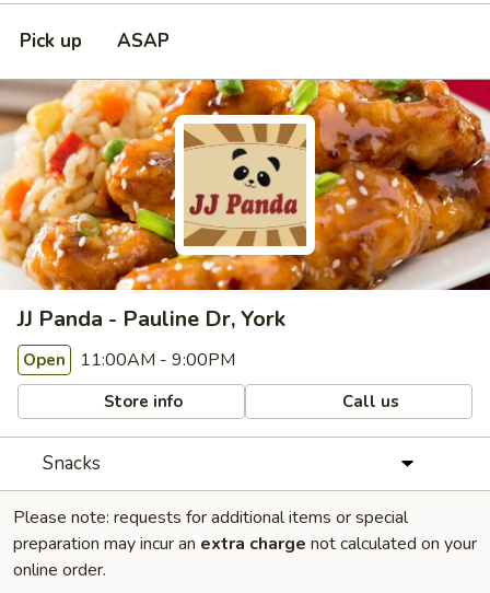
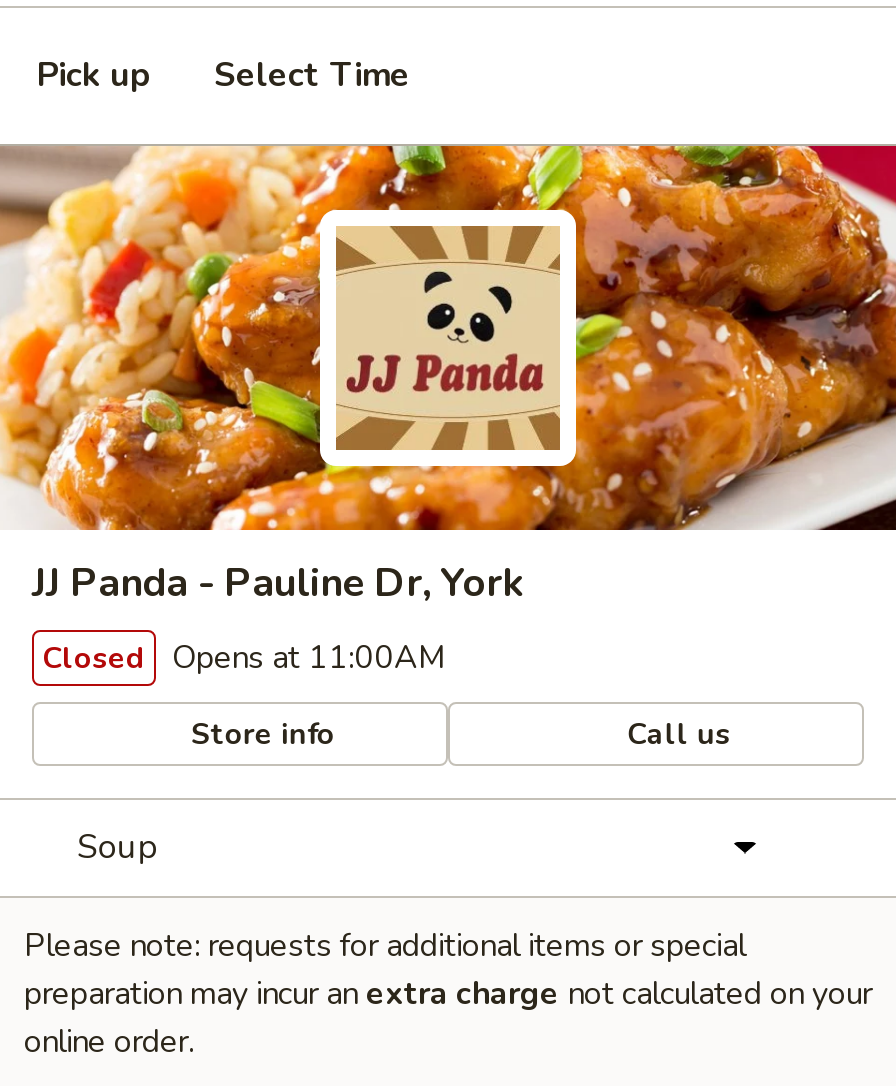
[117,28,170,54] ASAP -> [214,52,410,98] Select Time
[23,348,235,372] Open 11:00AM - 9:00PM -> [42,636,446,680] Closed Opens at 11:00AM
[42,451,100,476] Snacks -> [77,824,157,870] Soup

